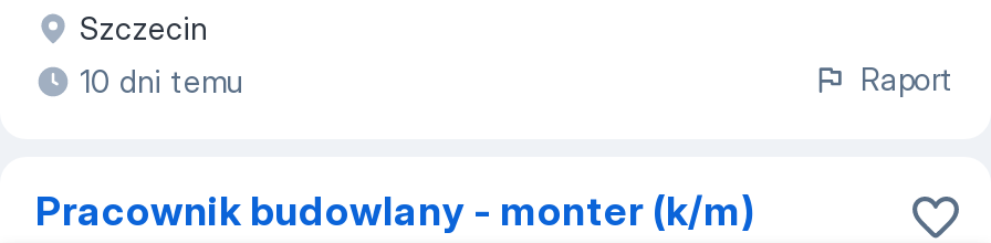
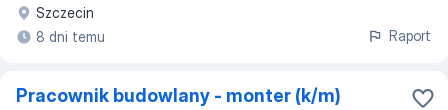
[80,62,243,99] 10 dni temu -> [36,28,105,45] 8 dni temu

